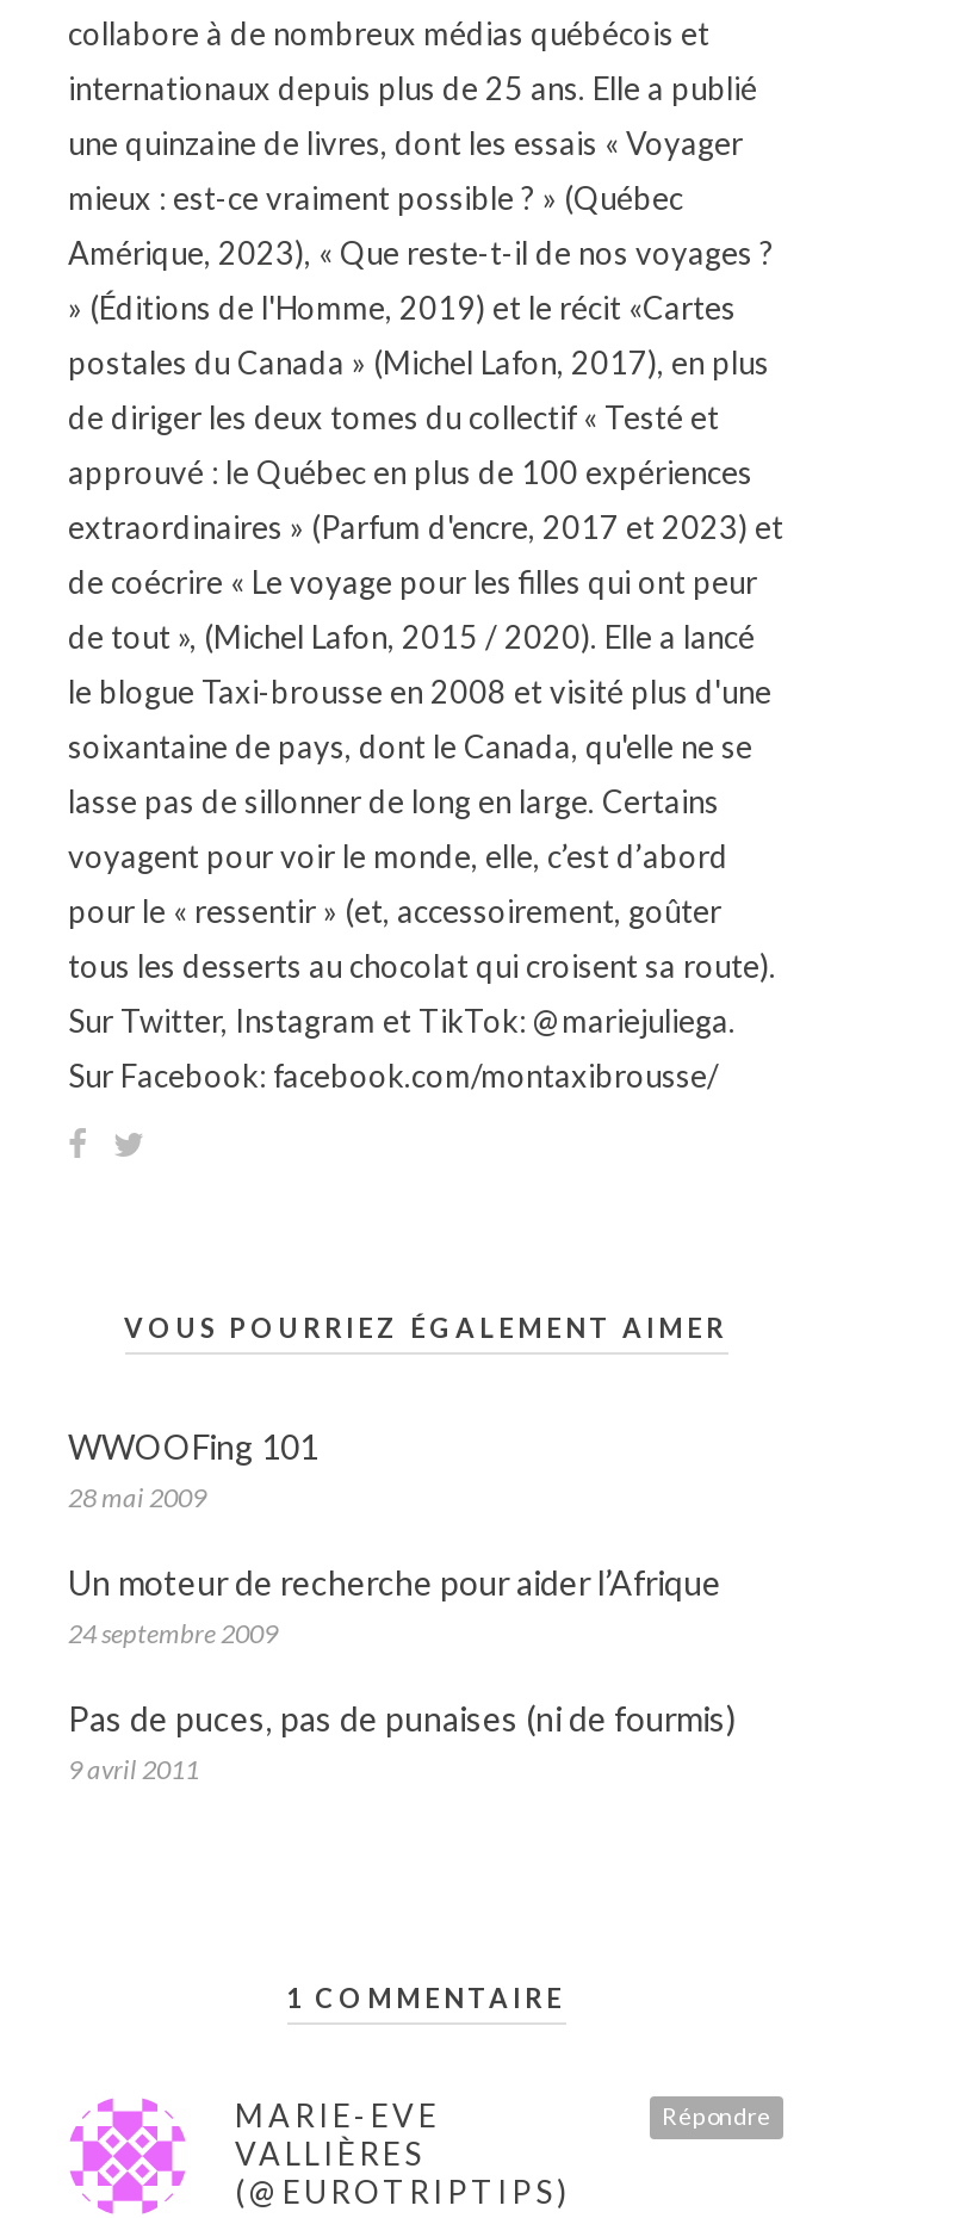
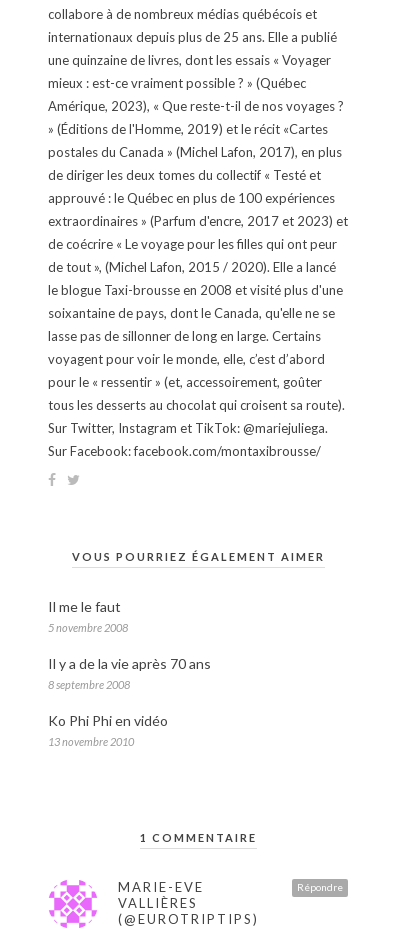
[68,1425,318,1511] WWOOFing 101 | 28 mai 2009 -> [48,597,128,633] Il me le faut | 5 novembre 2008
[68,1561,721,1647] Un moteur de recherche pour aider l’Afrique | 24 septembre 2009 -> [48,654,211,690] Il y a de la vie après 70 ans | 8 septembre 2008
[68,1697,736,1783] Pas de puces, pas de punaises (ni de fourmis) | 9 avril 2011 -> [48,711,168,747] Ko Phi Phi en vidéo | 13 novembre 2010

